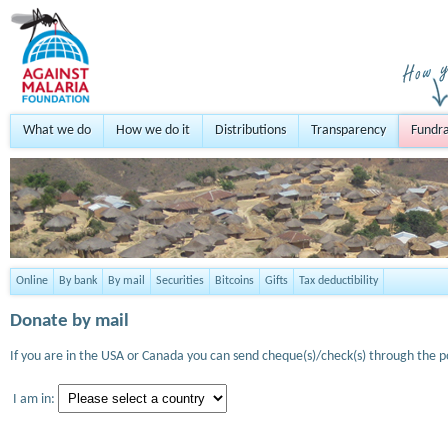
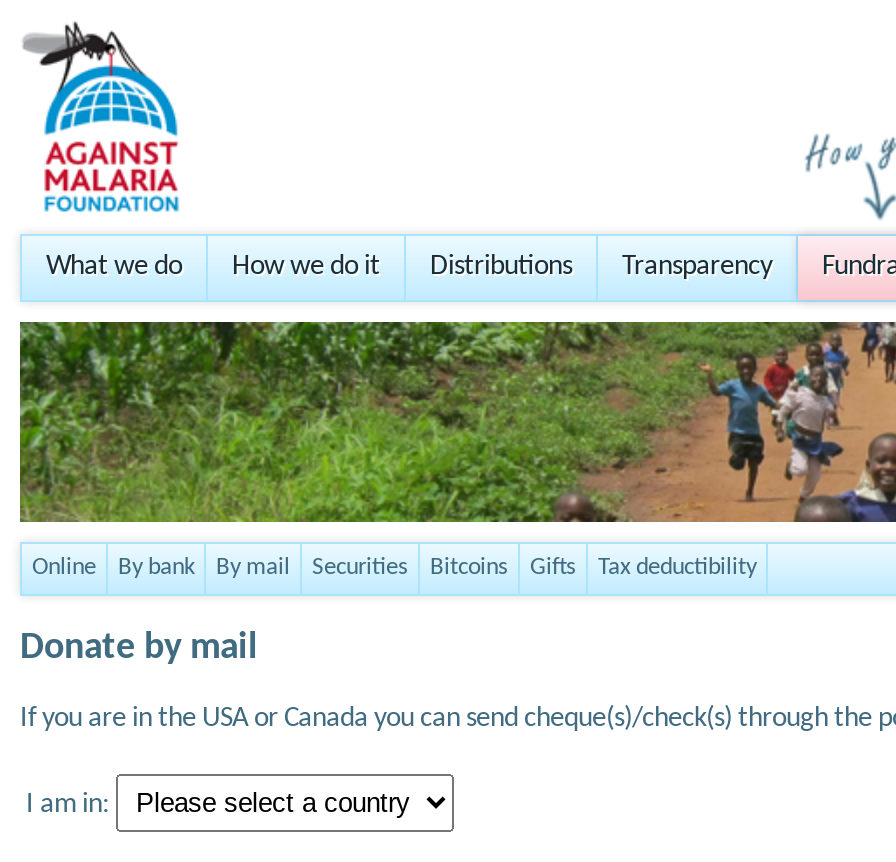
[9,157,445,259] [image] -> [18,320,890,524] [image]

